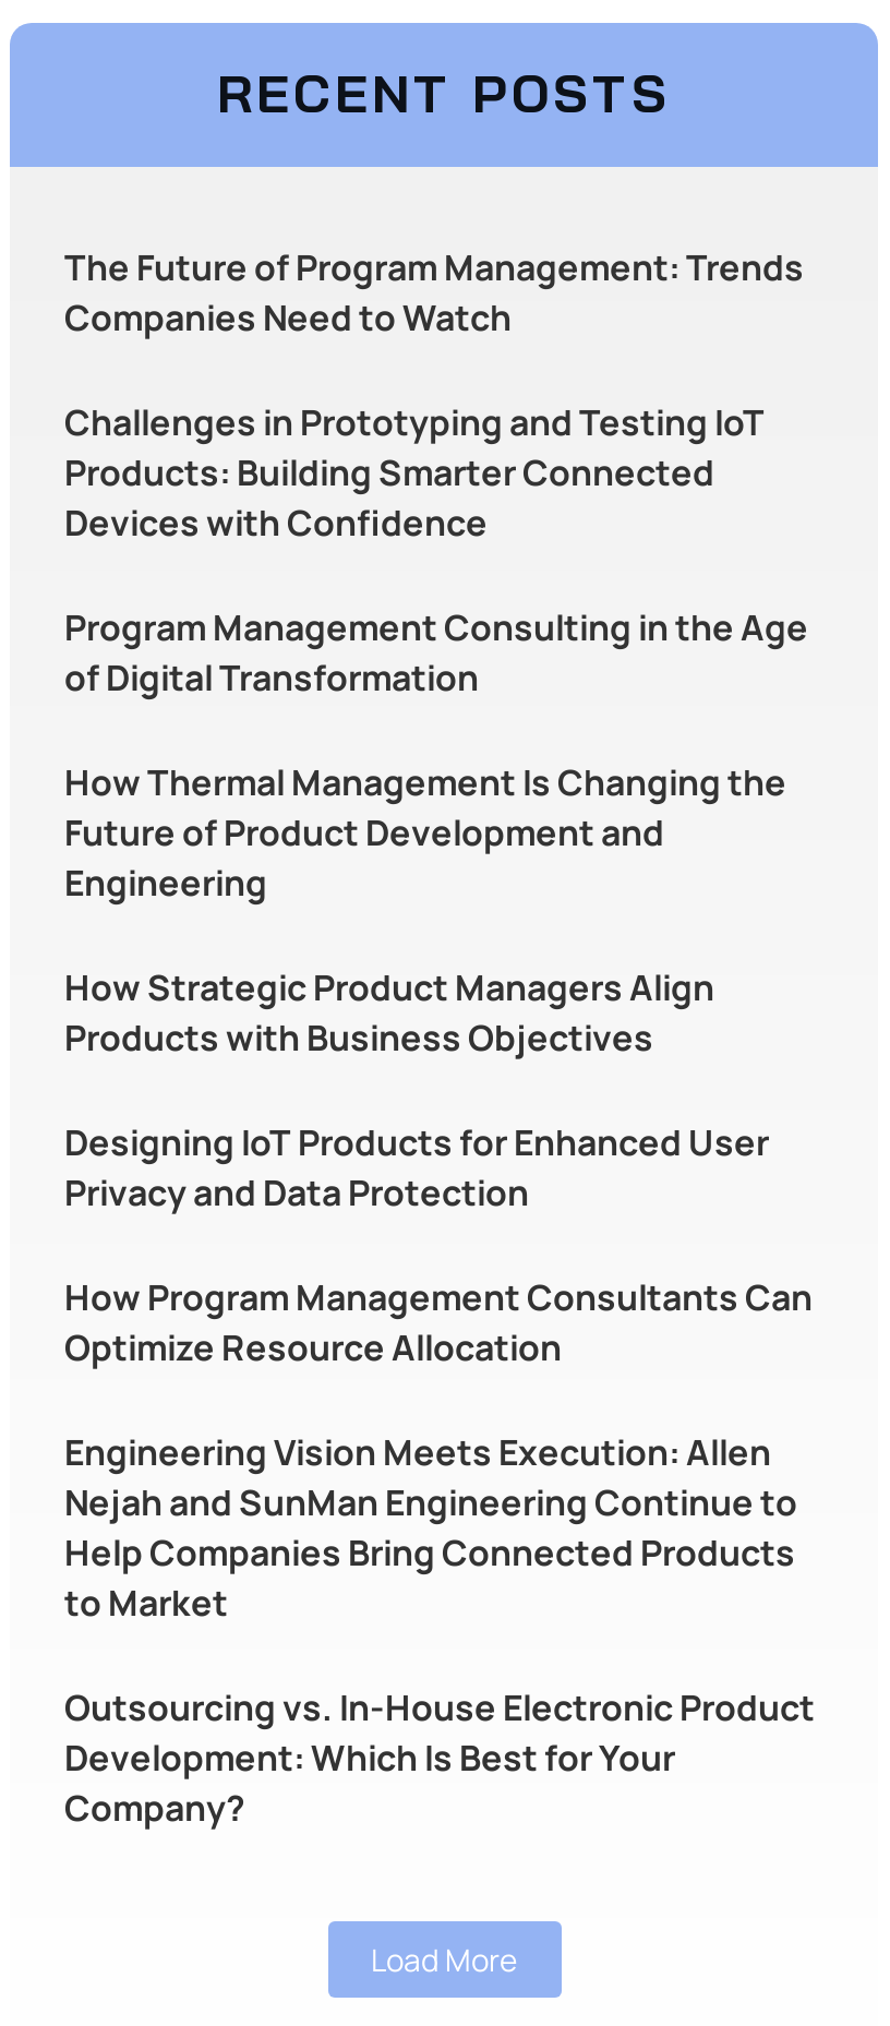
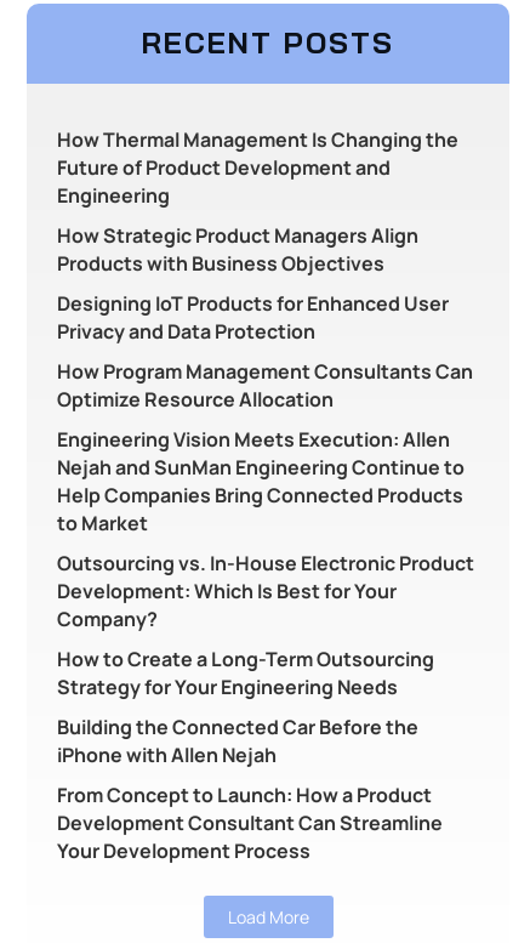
[64,244,808,702] The Future of Program Management: Trends | Companies Need to Watch | Challenges in Prototyping and Testing IoT | Products: Building Smarter Connected | Devices with Confidence | Program Management Consulting in the Age | of Digital Transformation -> none
moved [64,759,786,907] -> [57,127,458,209]: How Thermal Management Is Changing the | Future of Product Development and | Engineering
moved [64,964,714,1062] -> [57,223,418,277]: How Strategic Product Managers Align | Products with Business Objectives
moved [64,1119,769,1217] -> [57,291,449,345]: Designing IoT Products for Enhanced User | Privacy and Data Protection
moved [64,1274,813,1372] -> [57,359,473,413]: How Program Management Consultants Can | Optimize Resource Allocation
moved [64,1429,797,1628] -> [57,426,465,537]: Engineering Vision Meets Execution: Allen | Nejah and SunMan Engineering Continue to | Help Companies Bring Connected Products | to Market
moved [64,1684,815,1833] -> [57,550,474,633]: Outsourcing vs. In-House Electronic Product | Development: Which Is Best for Your | Company?
none -> [57,646,443,865] How to Create a Long-Term Outsourcing | Strategy for Your Engineering Needs | Building the Connected Car Before the | iPhone with Allen Nejah | From Concept to Launch: How a Product | Development Consultant Can Streamline | Your Development Process

